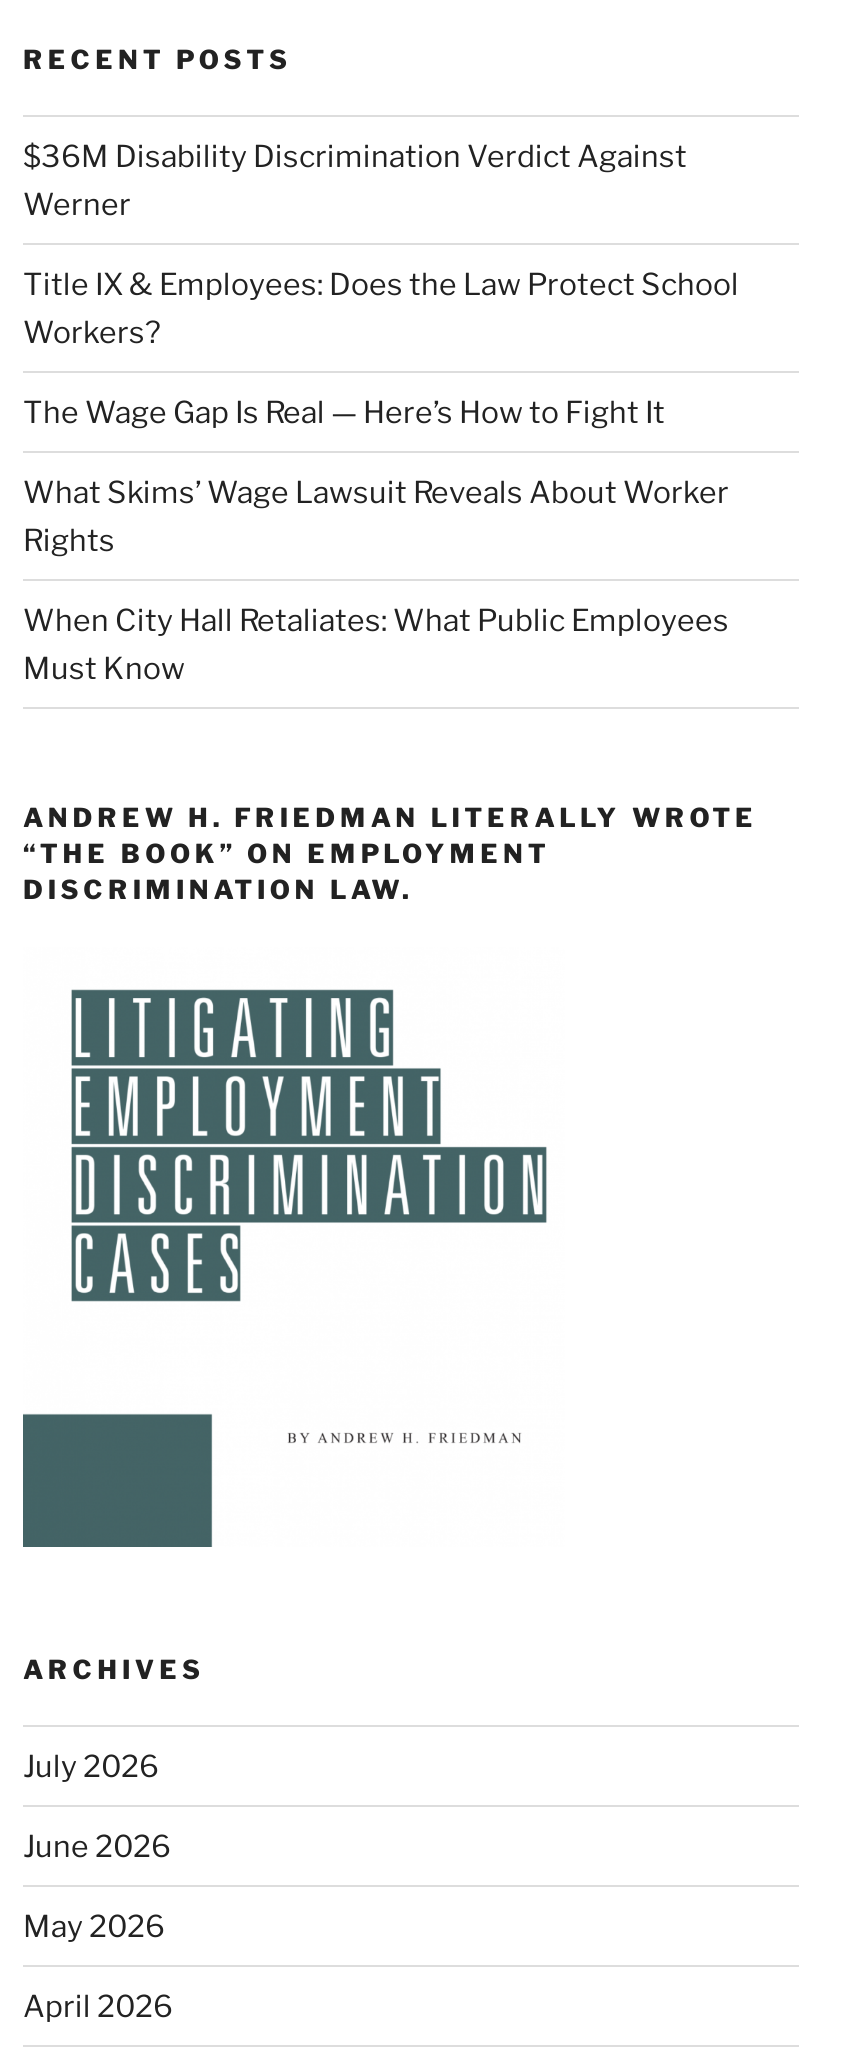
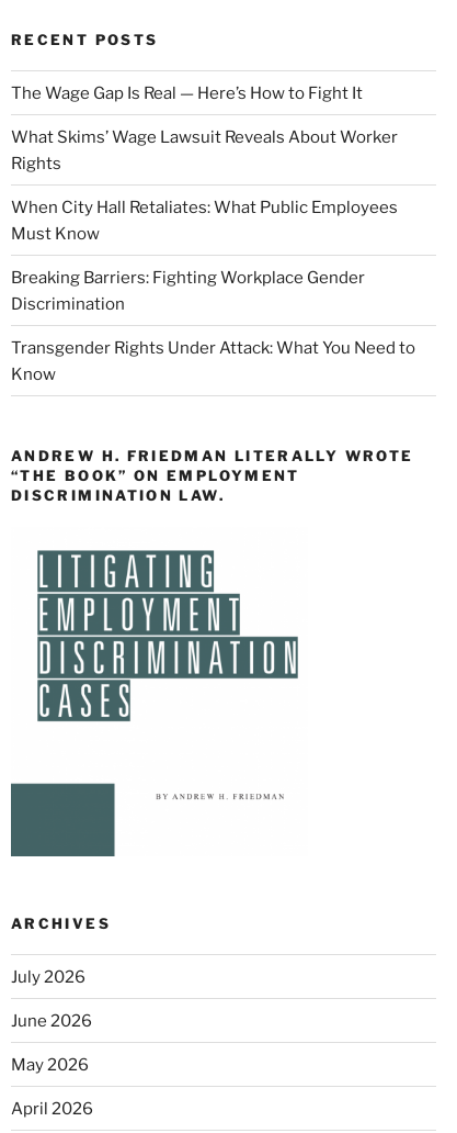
[23,139,739,351] $36M Disability Discrimination Verdict Against | Werner | Title IX & Employees: Does the Law Protect School | Workers? -> none
moved [23,395,729,687] -> [11,83,398,244]: The Wage Gap Is Real — Here’s How to Fight It | What Skims’ Wage Lawsuit Reveals About Worker | Rights | When City Hall Retaliates: What Public Employees | Must Know
none -> [11,268,415,384] Breaking Barriers: Fighting Workplace Gender | Discrimination | Transgender Rights Under Attack: What You Need to | Know

